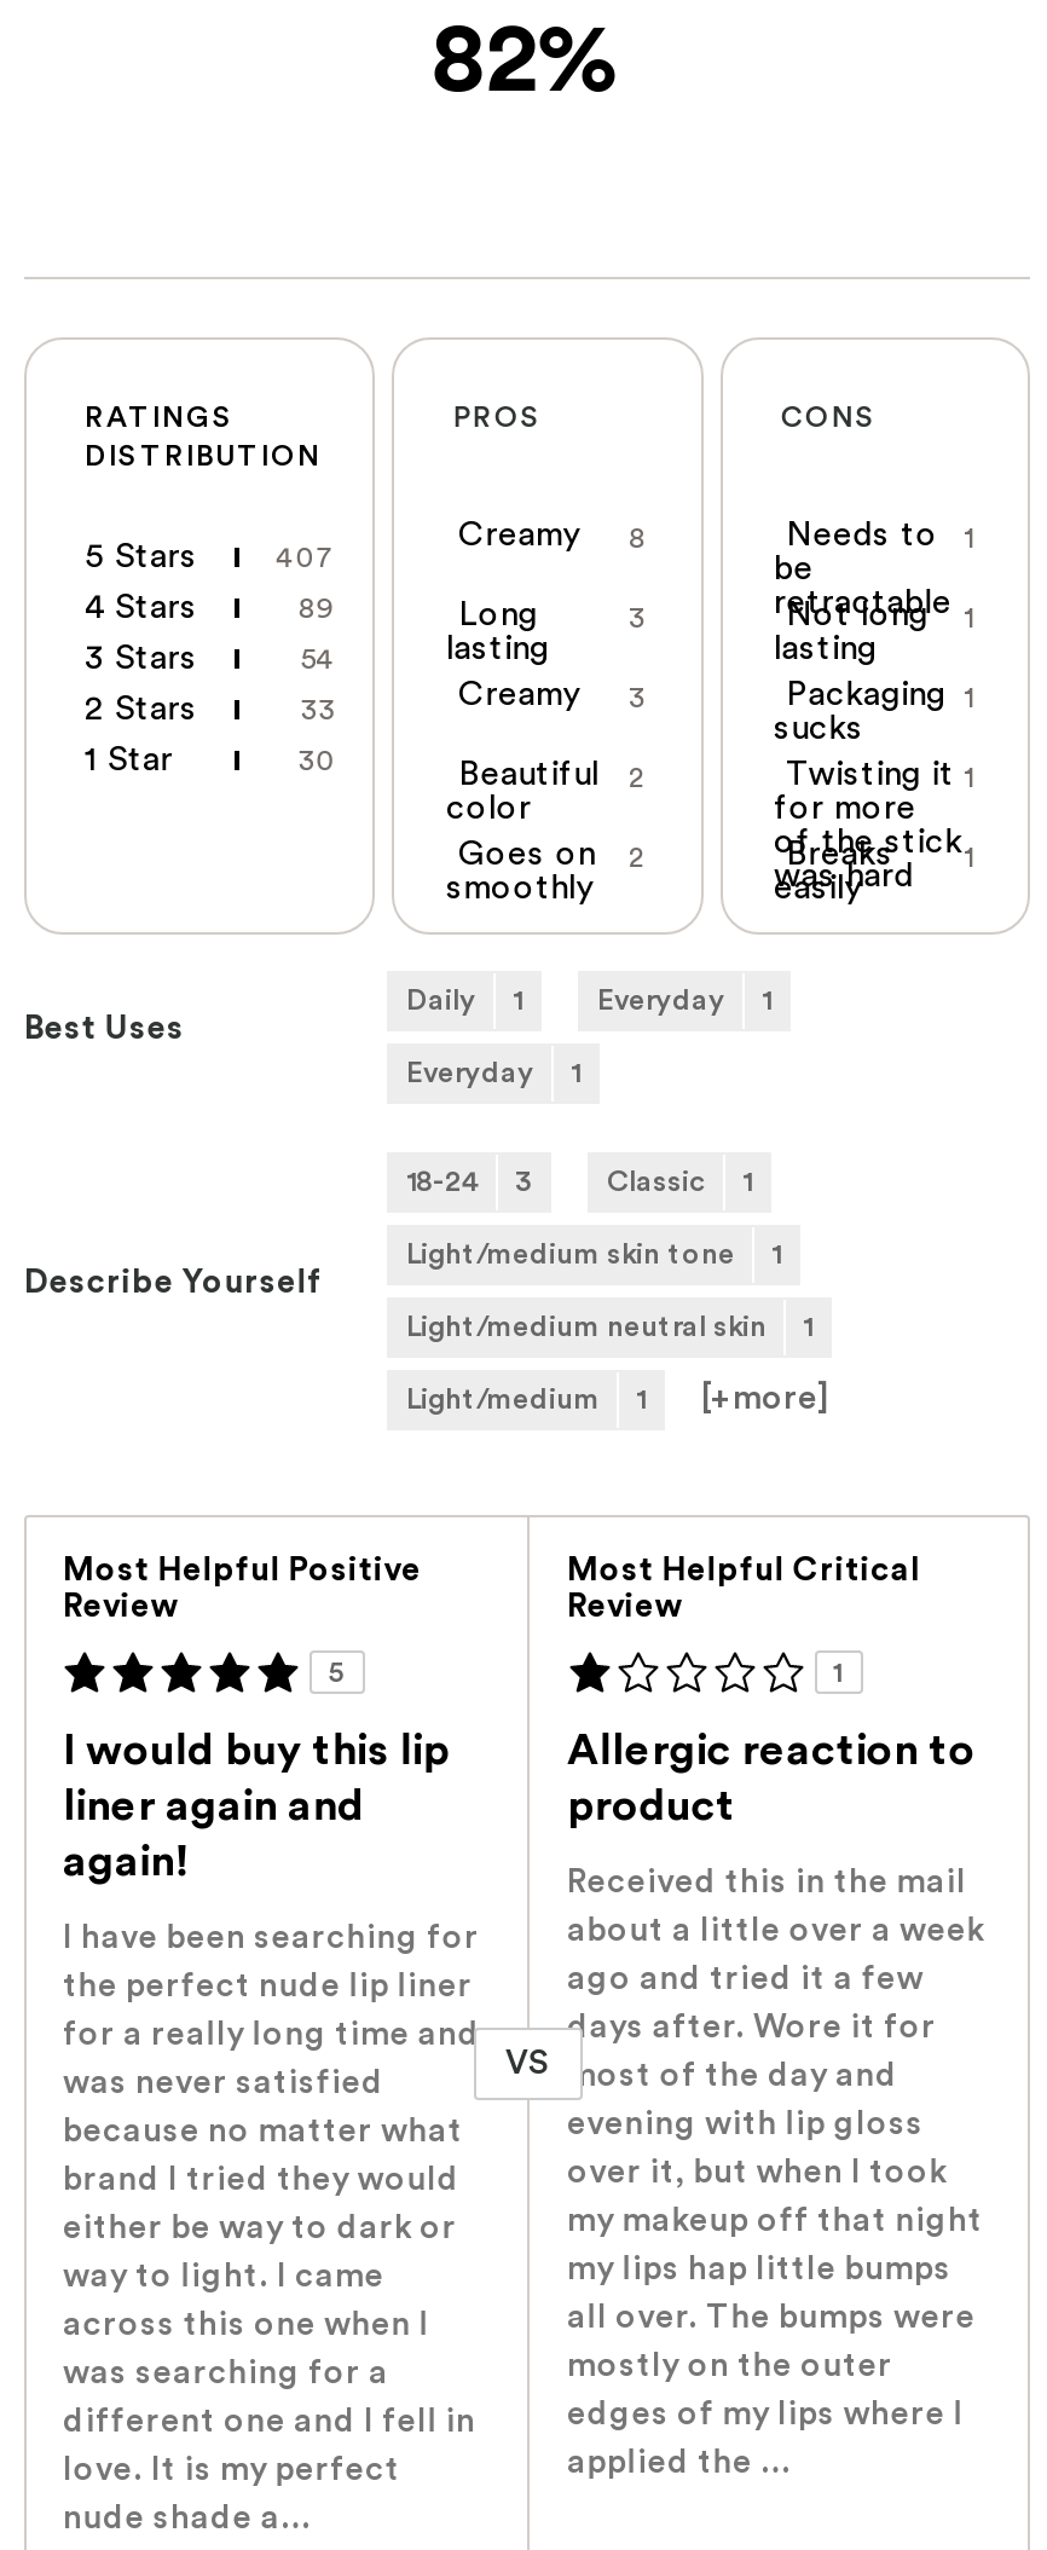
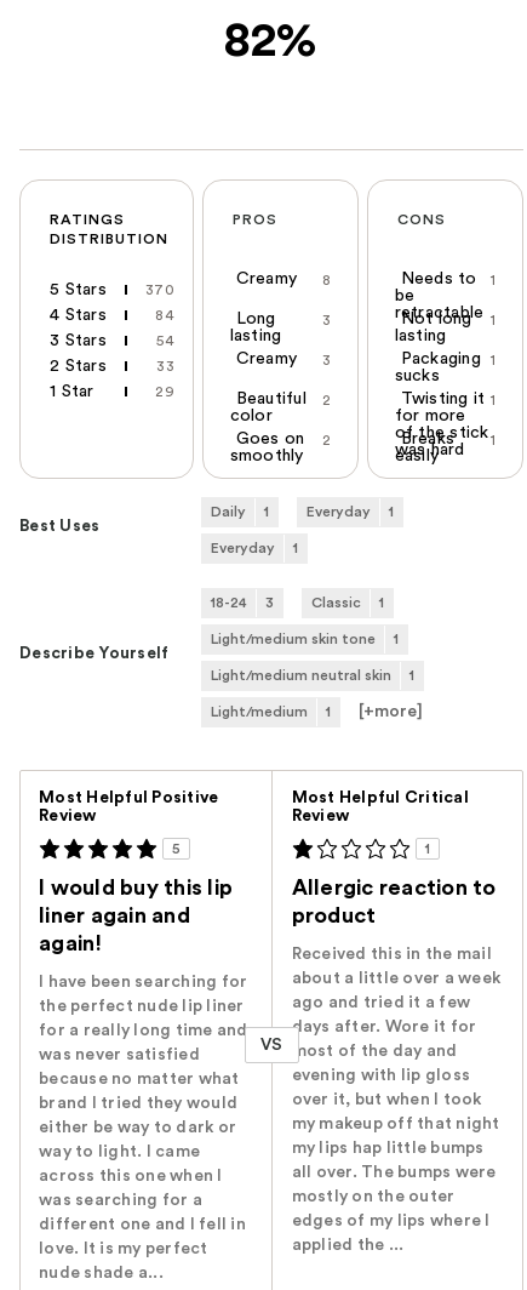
[276,542,336,571] 407 -> [146,282,174,296] 370
[298,592,336,621] 89 -> [156,307,174,322] 84
[298,745,336,774] 30 -> [156,384,174,398] 29

